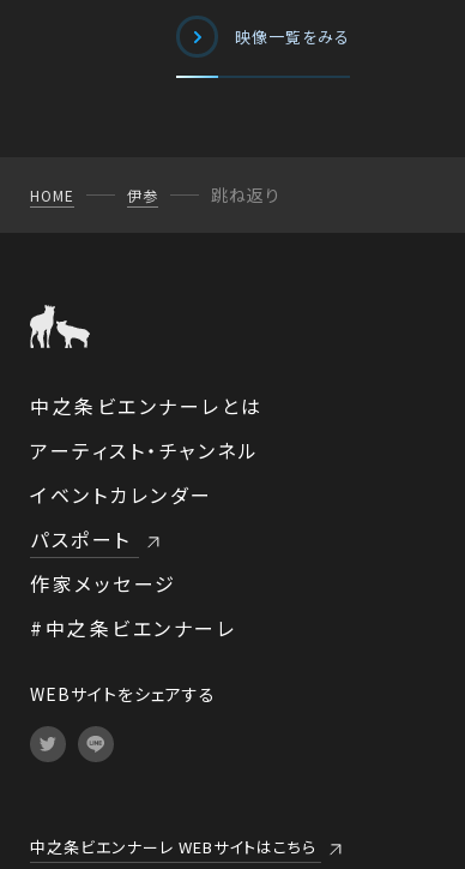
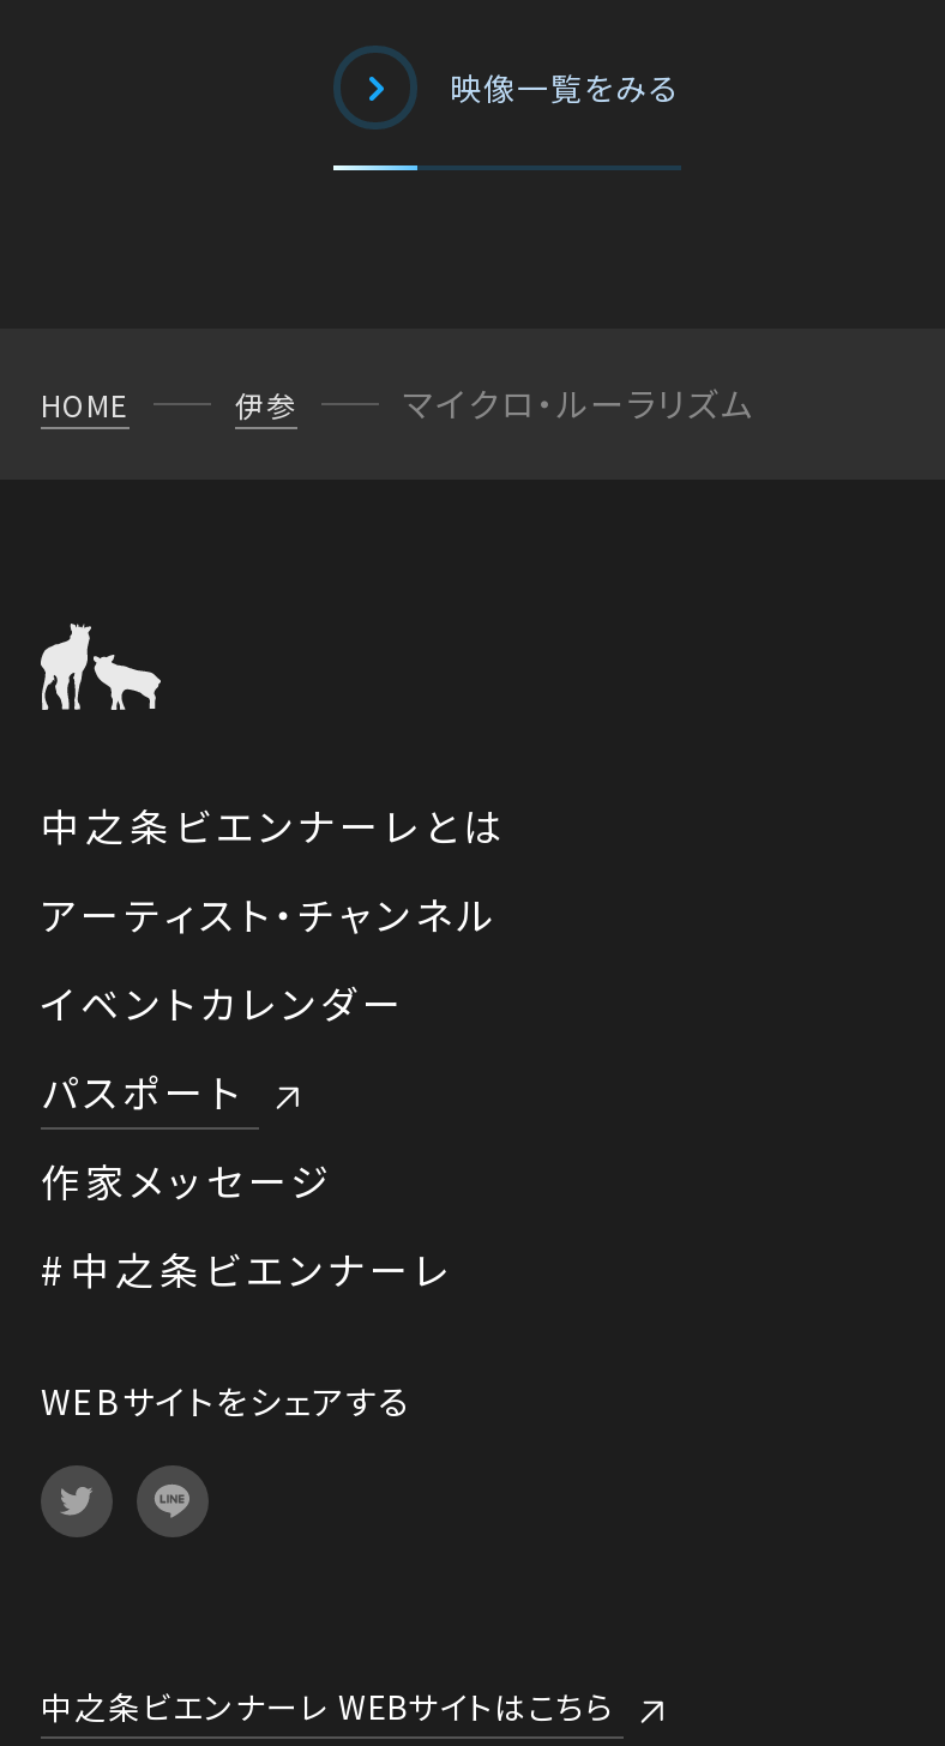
[211,183,280,207] 跳ね返り -> [403,380,753,428] マイクロ・ルーラリズム

